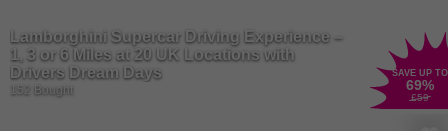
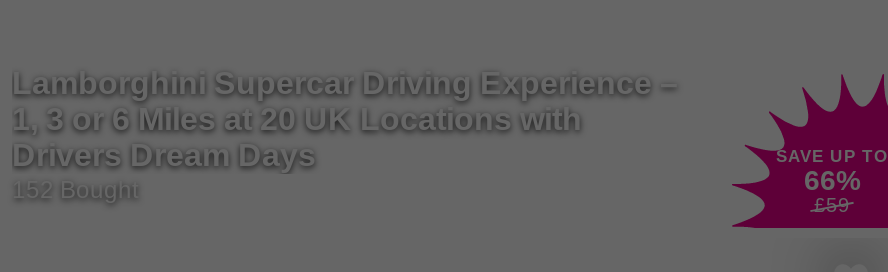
[406,77,434,93] 69% -> [804,163,860,195] 66%

